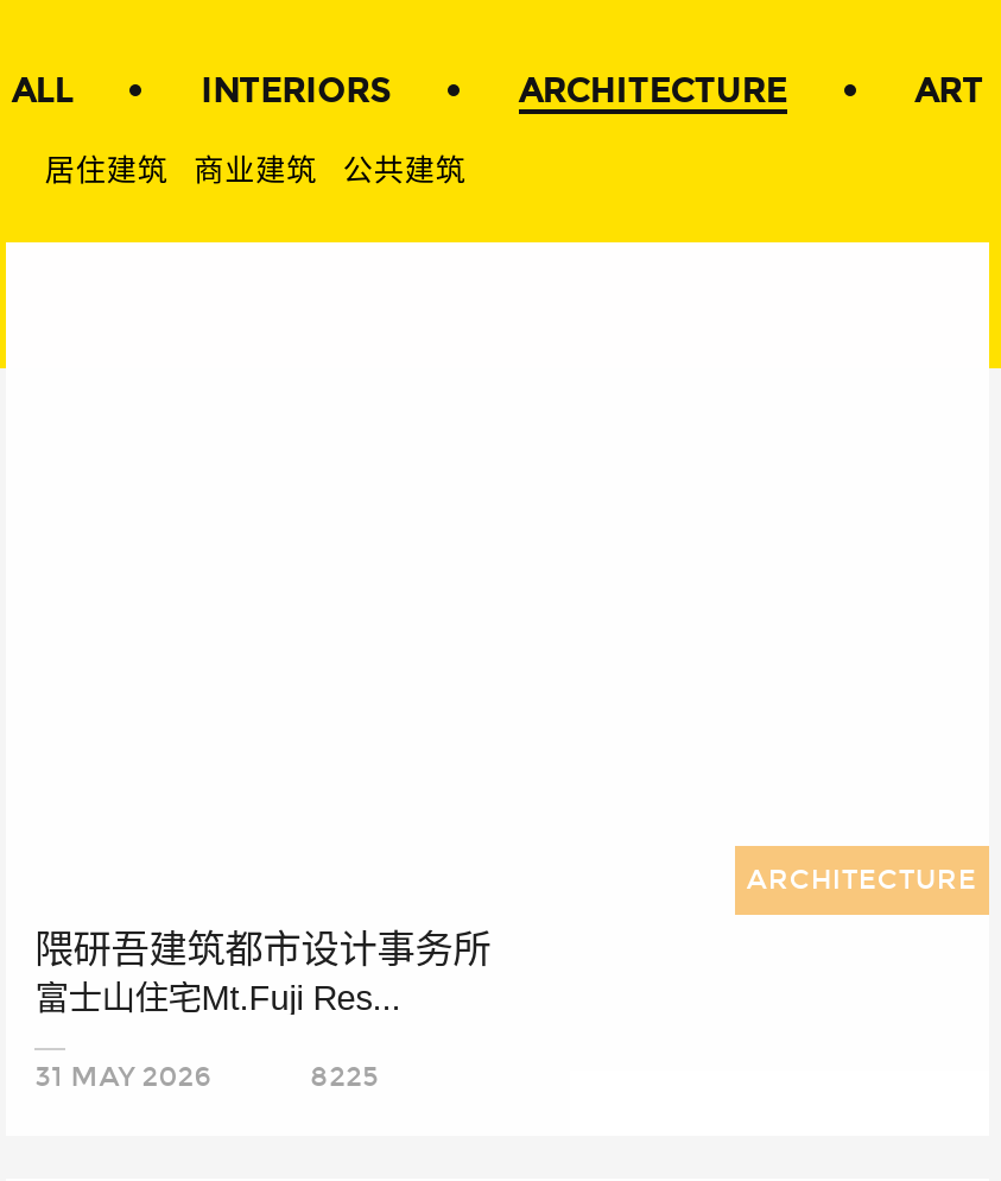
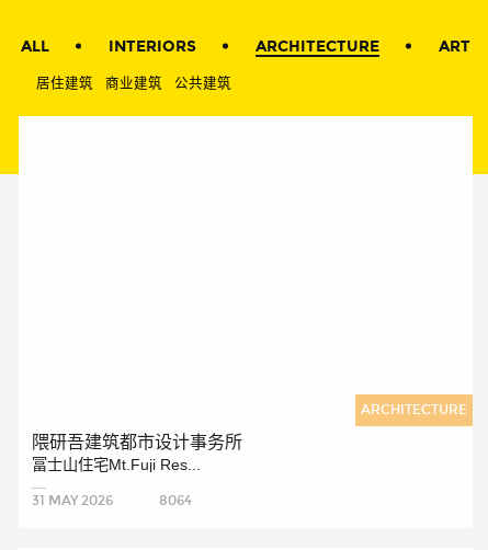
[310,1059,379,1093] 8225 -> [159,493,192,508] 8064

